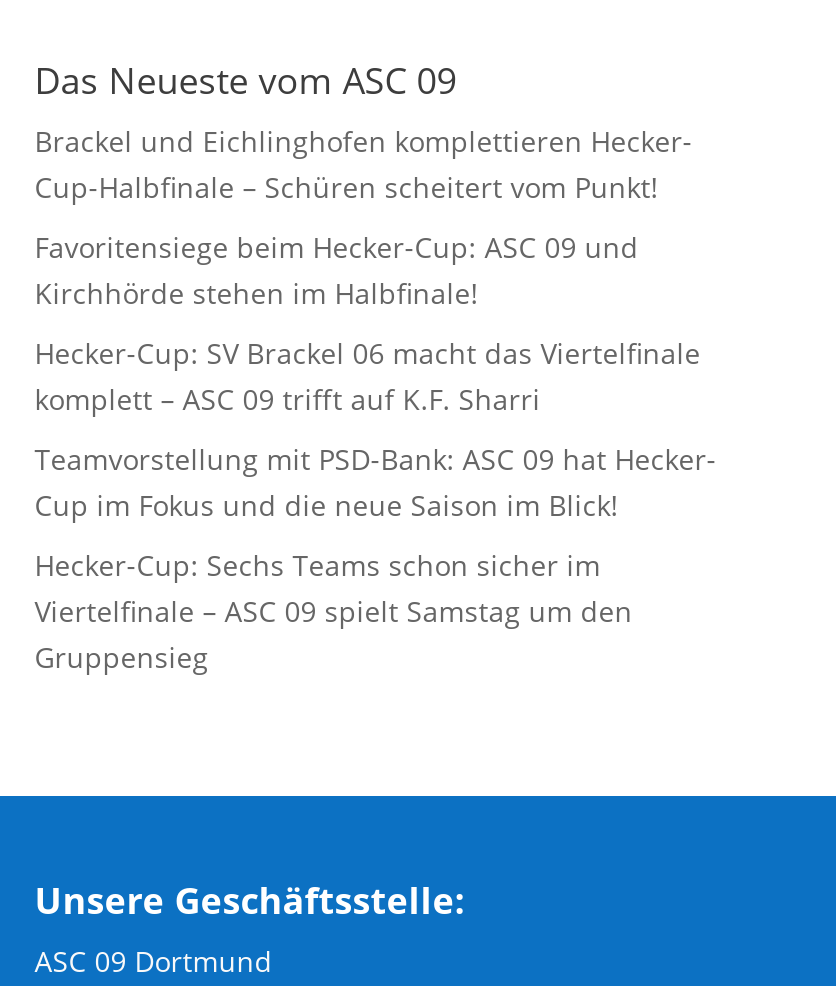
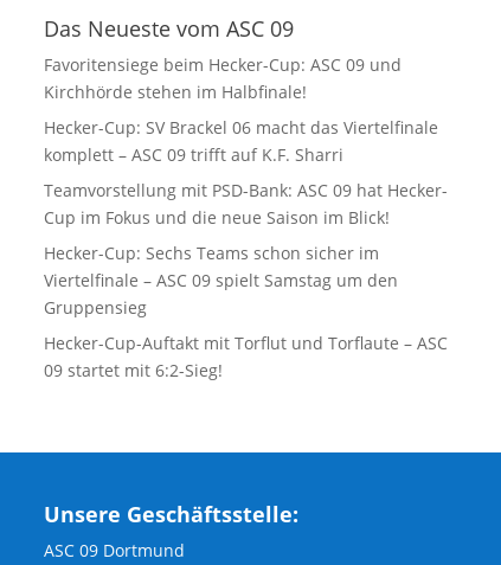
[35,123,693,207] Brackel und Eichlinghofen komplettieren Hecker- | Cup-Halbfinale – Schüren scheitert vom Punkt! -> none
moved [35,229,717,677] -> [44,54,447,319]: Favoritensiege beim Hecker-Cup: ASC 09 und | Kirchhörde stehen im Halbfinale! | Hecker-Cup: SV Brackel 06 macht das Viertelfinale | ... | Viertelfinale – ASC 09 spielt Samstag um den | Gruppensieg
none -> [44,332,447,382] Hecker-Cup-Auftakt mit Torflut und Torflaute – ASC | 09 startet mit 6:2-Sieg!

